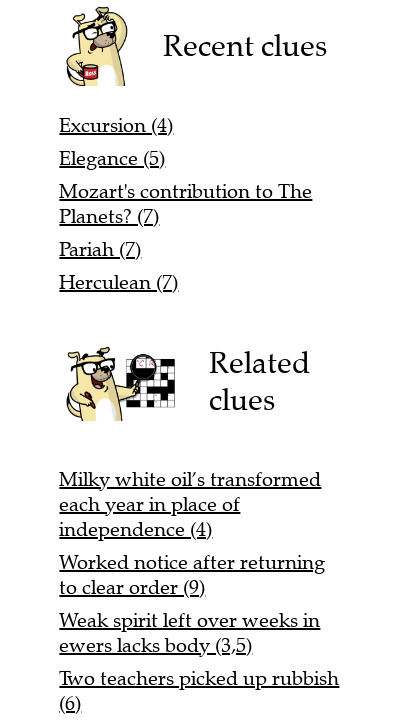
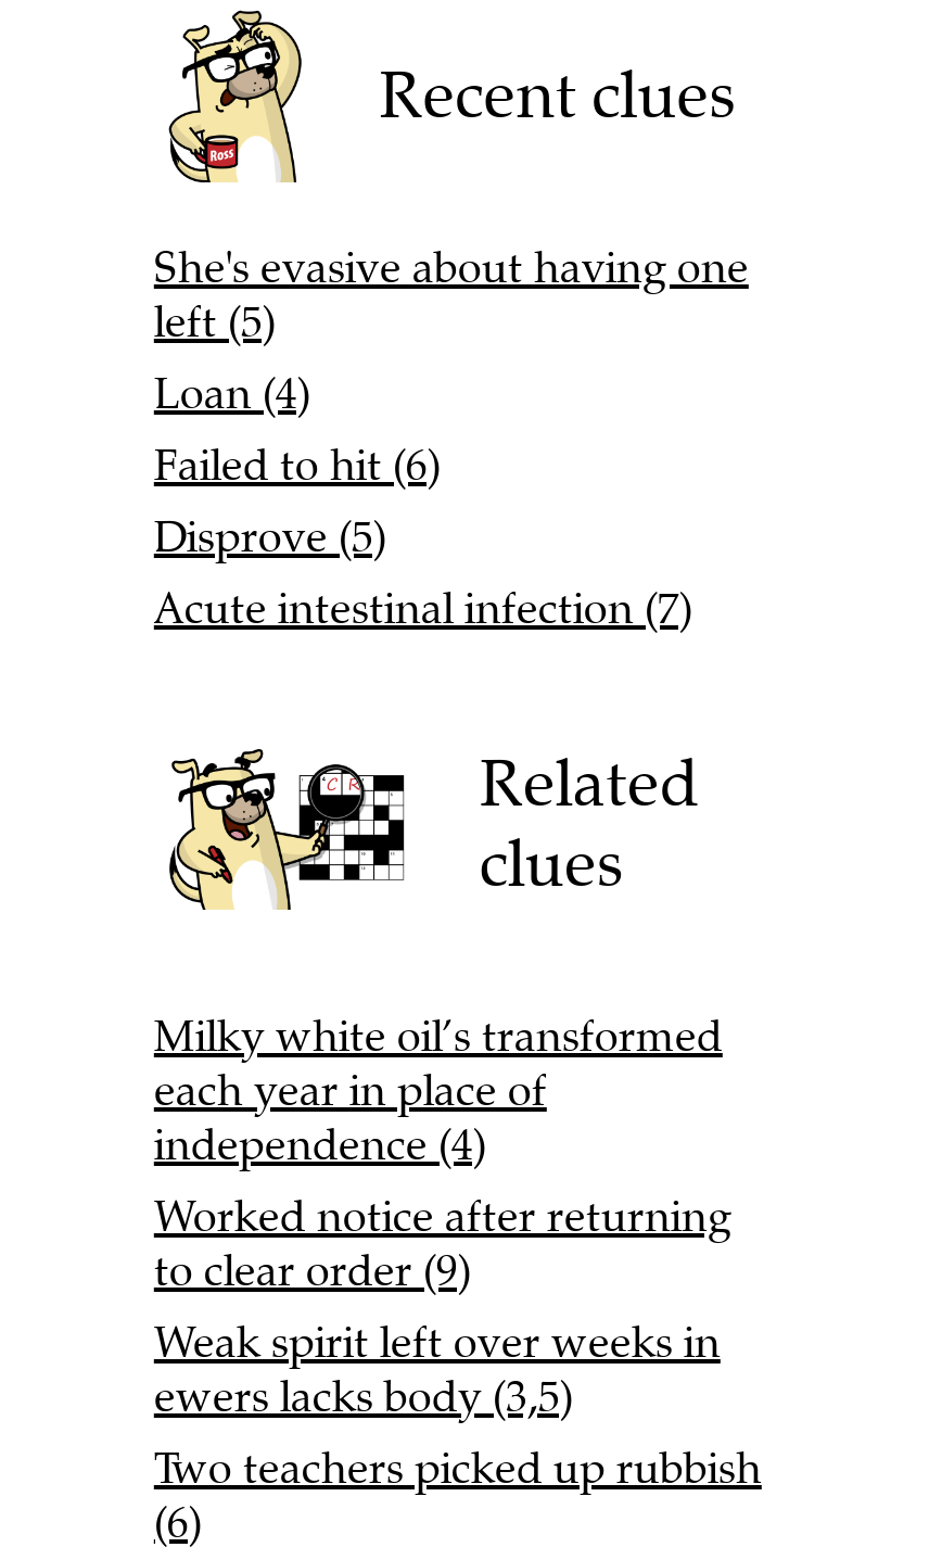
[59,113,312,295] Excursion (4) | Elegance (5) | Mozart's contribution to The | Planets? (7) | Pariah (7) | Herculean (7) -> [154,241,749,636] She's evasive about having one | left (5) | Loan (4) | Failed to hit (6) | Disprove (5) | Acute intestinal infection (7)

